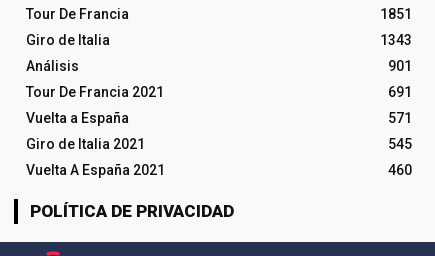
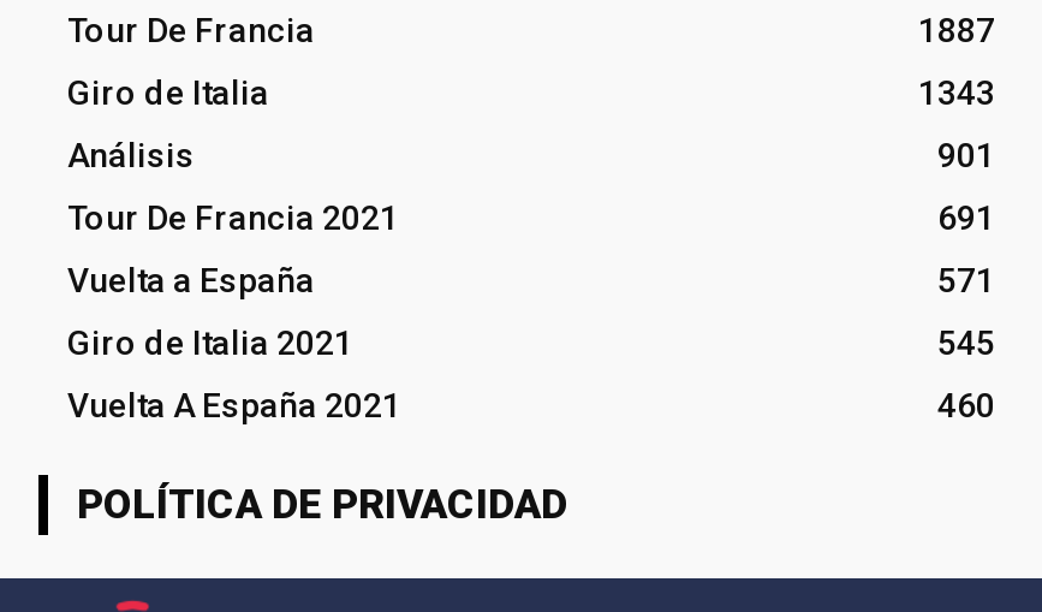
[380,6,412,22] 1851 -> [918,11,995,50] 1887

